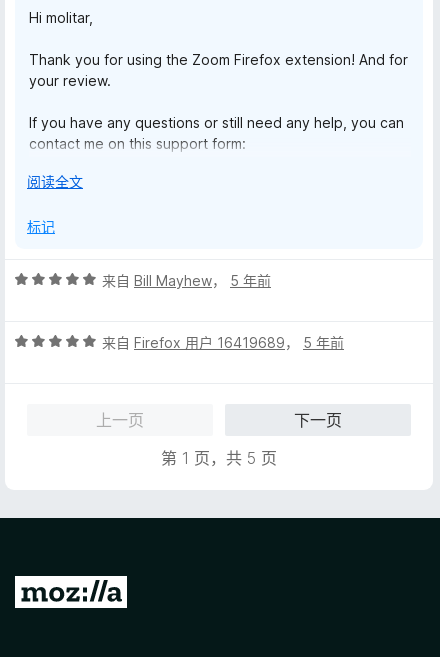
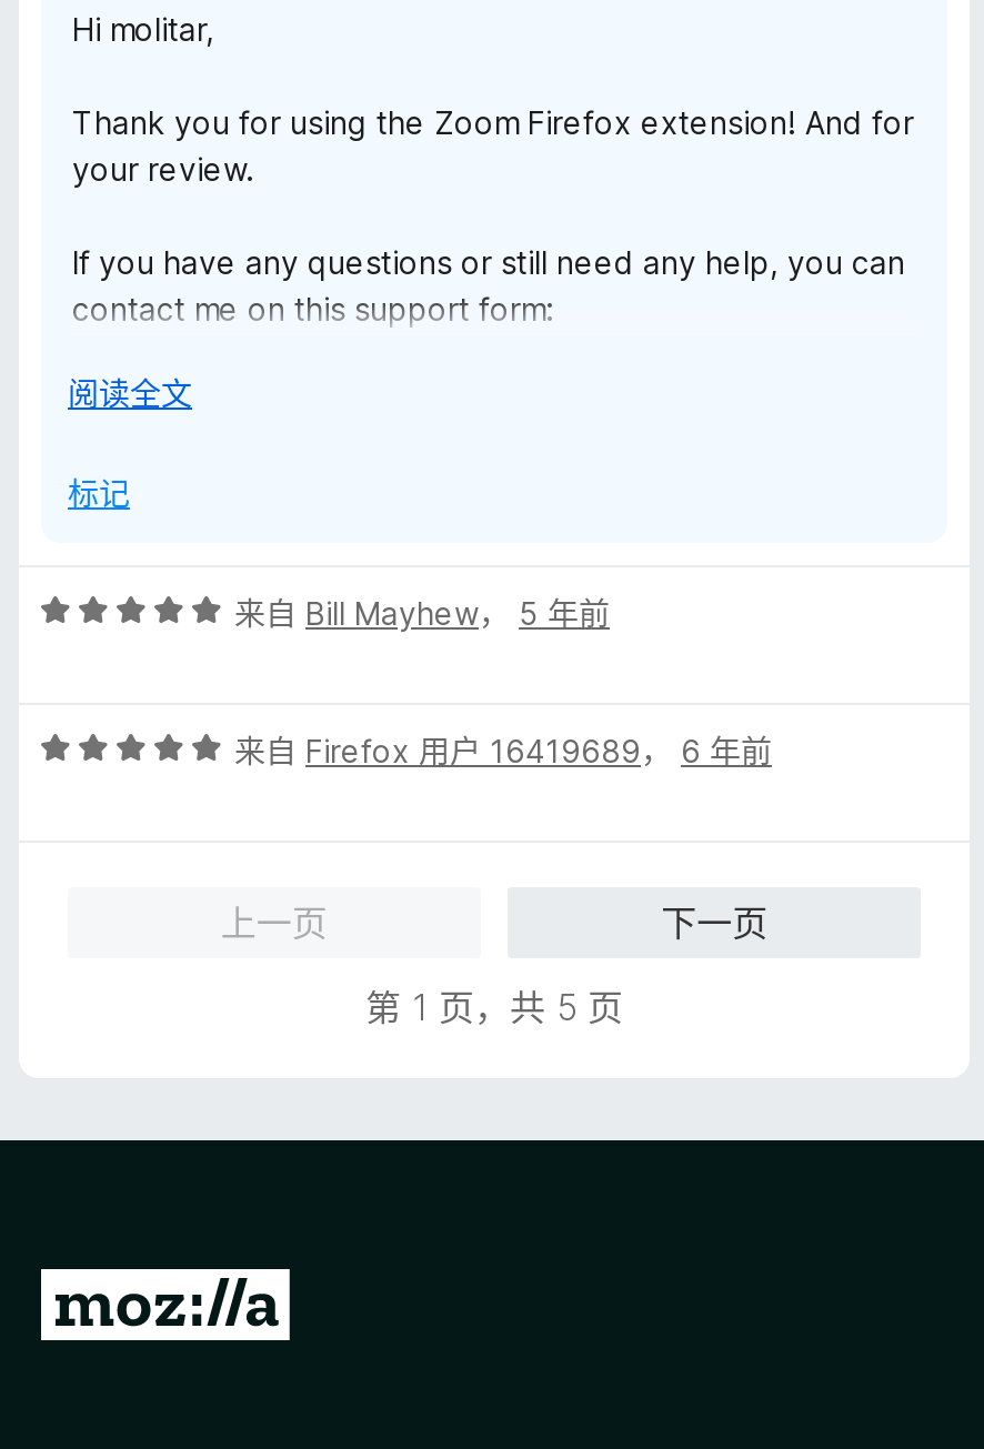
[102,334,344,351] 来自Firefox 用户 16419689，5 年前 -> [234,732,772,769] 来自Firefox 用户 16419689，6 年前

